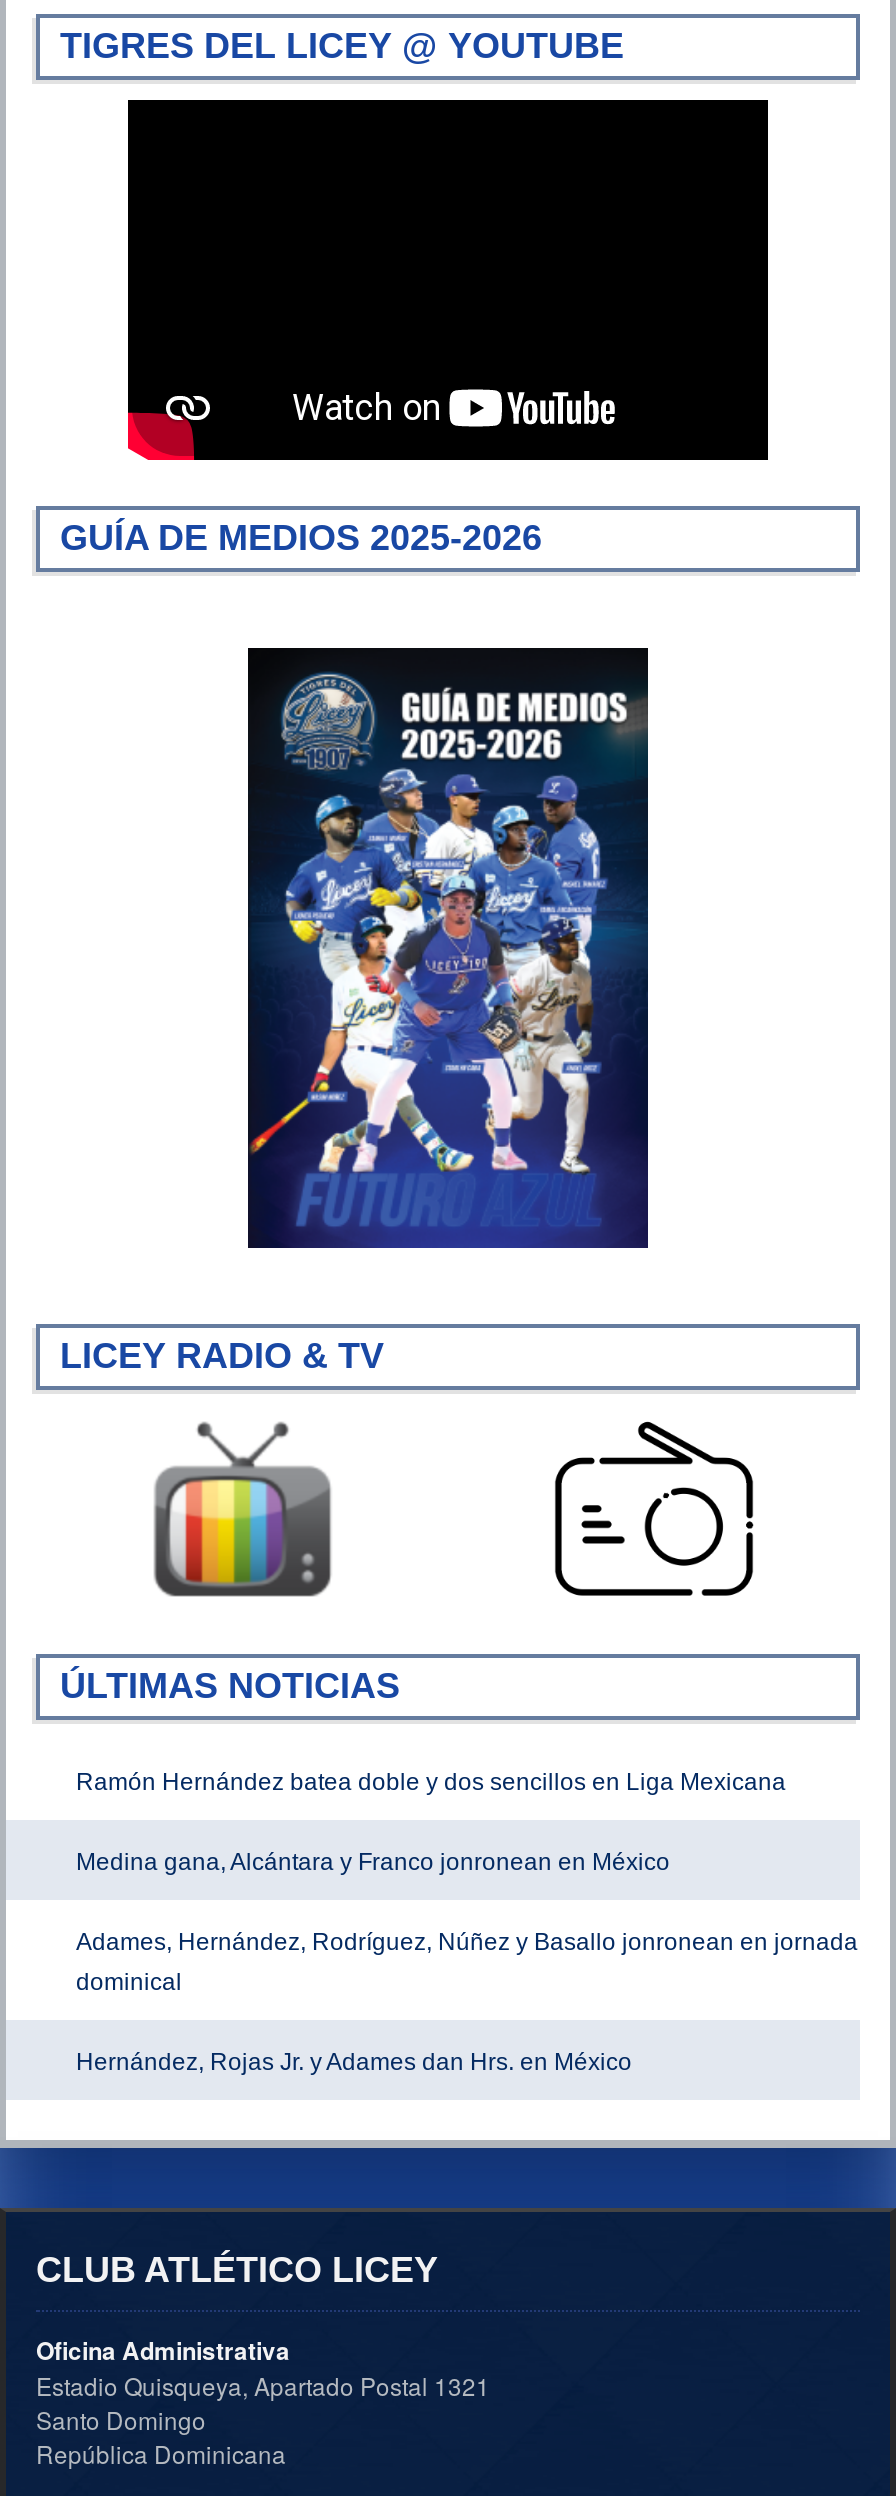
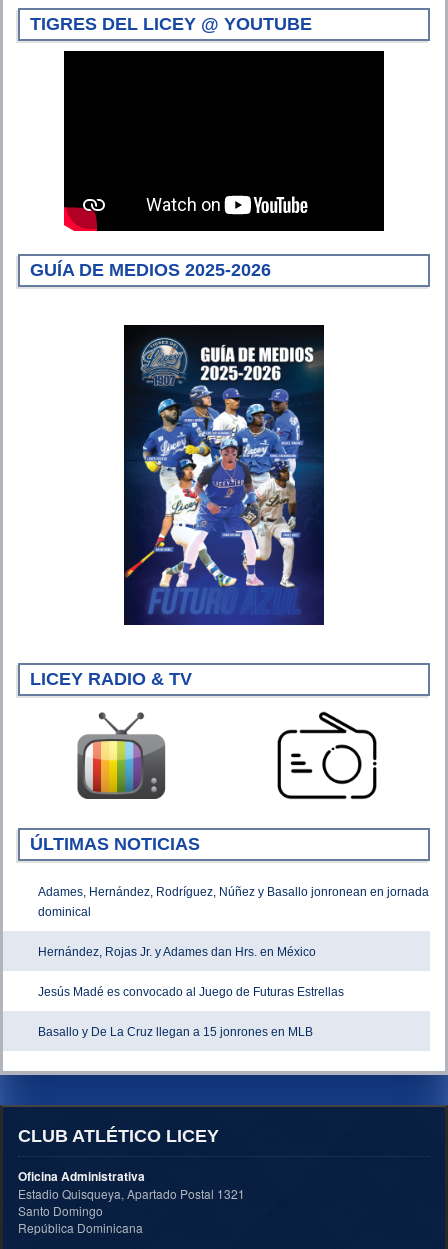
[76,1768,786,1876] Ramón Hernández batea doble y dos sencillos en Liga Mexicana | Medina gana, Alcántara y Franco jonronean en México -> none
moved [76,1928,858,2076] -> [38,885,429,959]: Adames, Hernández, Rodríguez, Núñez y Basallo jonronean en jornada | dominical | Hernández, Rojas Jr. y Adames dan Hrs. en México
none -> [38,985,344,1039] Jesús Madé es convocado al Juego de Futuras Estrellas | Basallo y De La Cruz llegan a 15 jonrones en MLB

